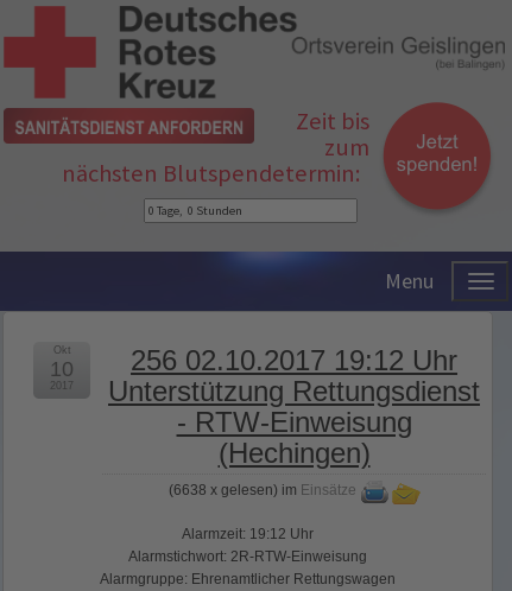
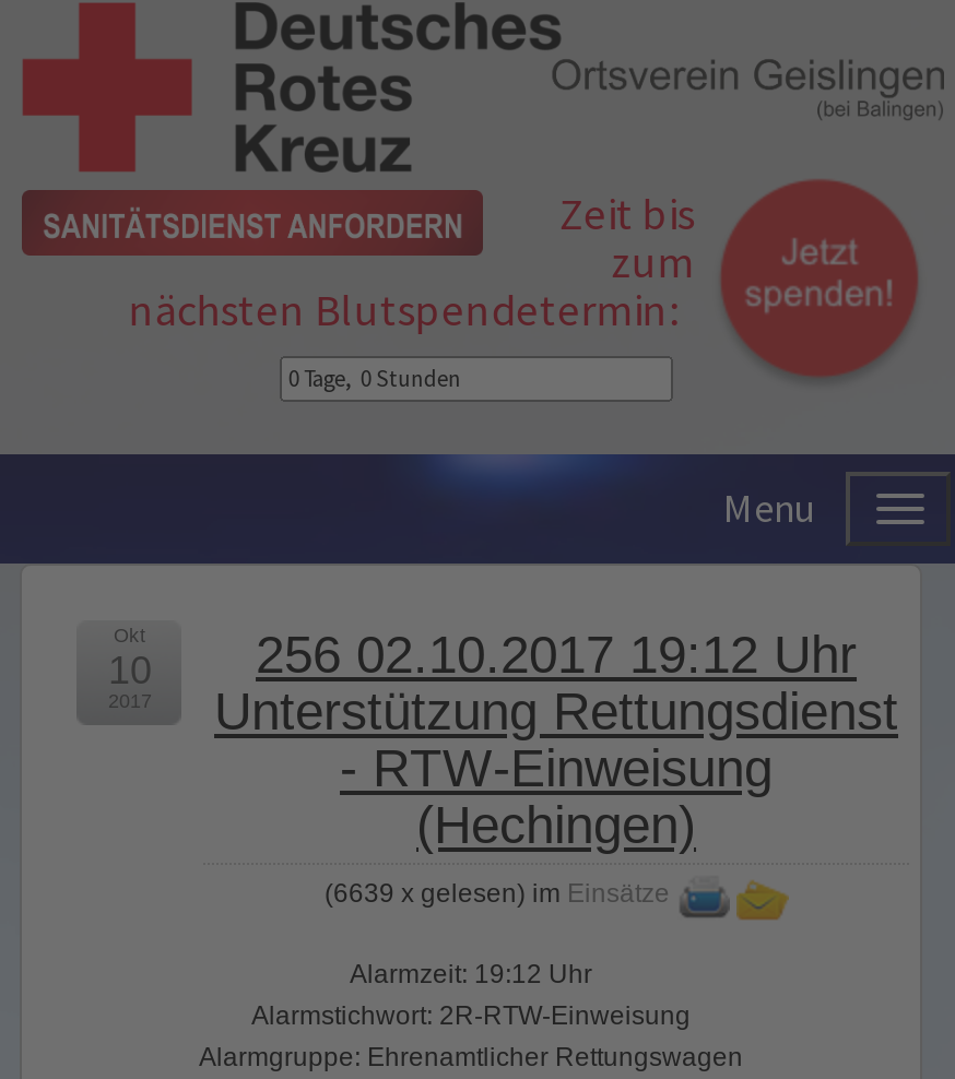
[168,481,356,498] (6638 x gelesen) im Einsätze -> [325,877,670,908] (6639 x gelesen) im Einsätze

